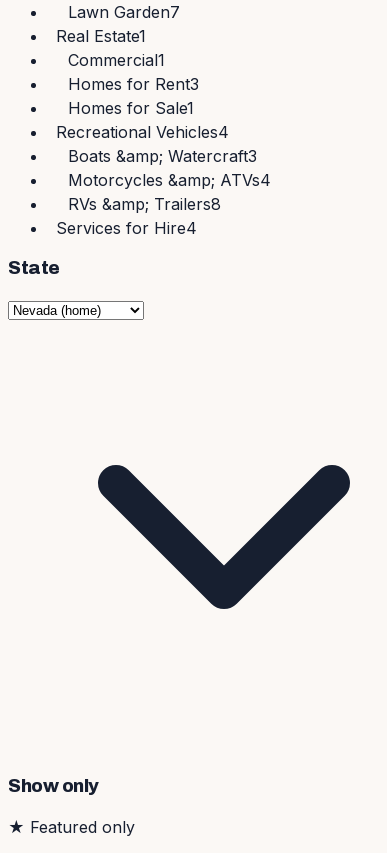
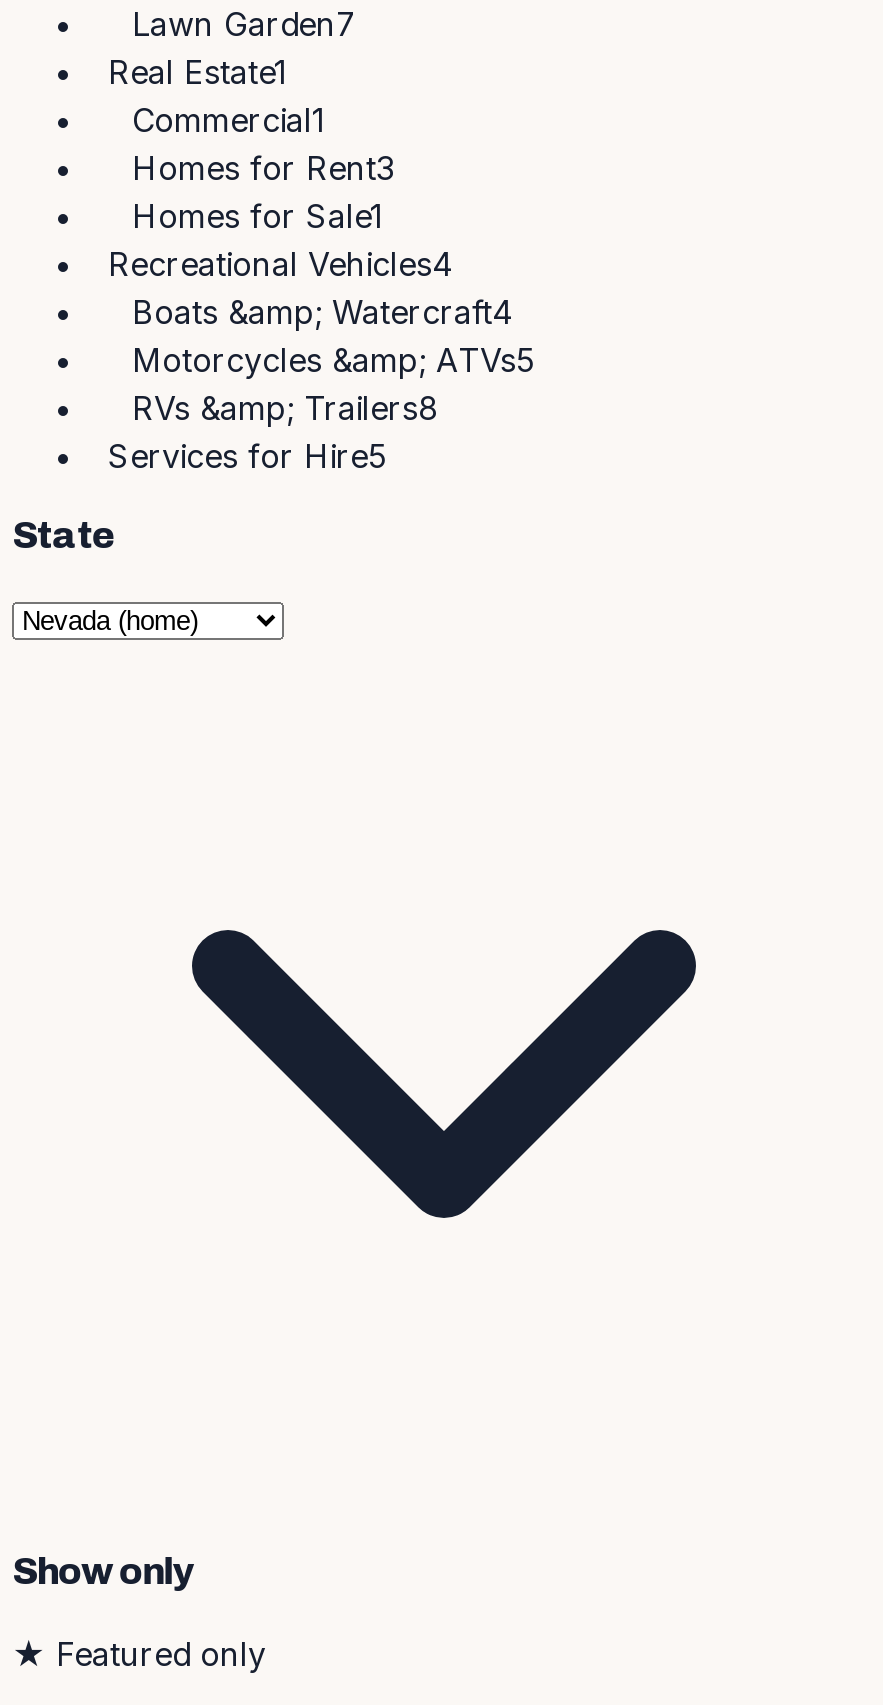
[68,146,257,166] Boats &amp; Watercraft3 -> [132,292,514,332] Boats &amp; Watercraft4
[68,170,271,190] Motorcycles &amp; ATVs4 -> [132,340,534,380] Motorcycles &amp; ATVs5
[56,218,197,238] Services for Hire4 -> [108,436,386,476] Services for Hire5

